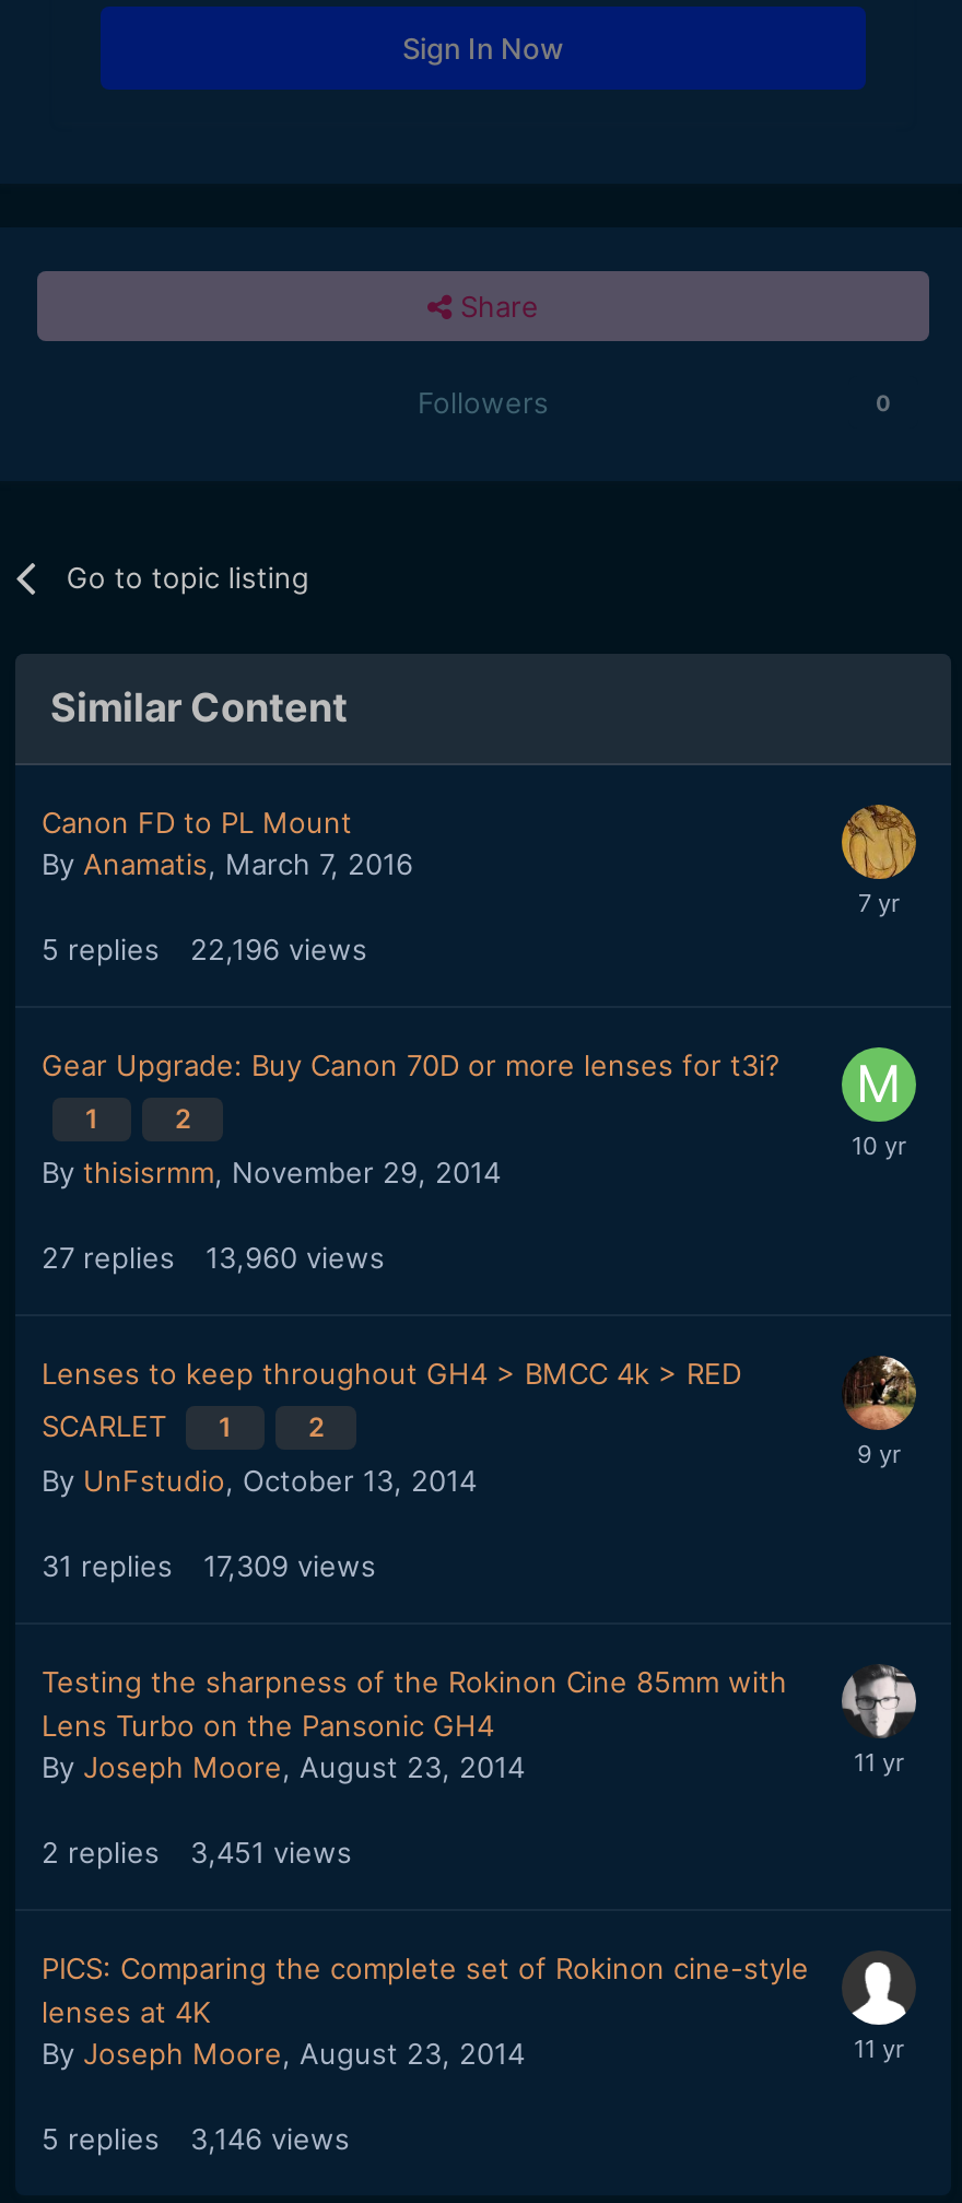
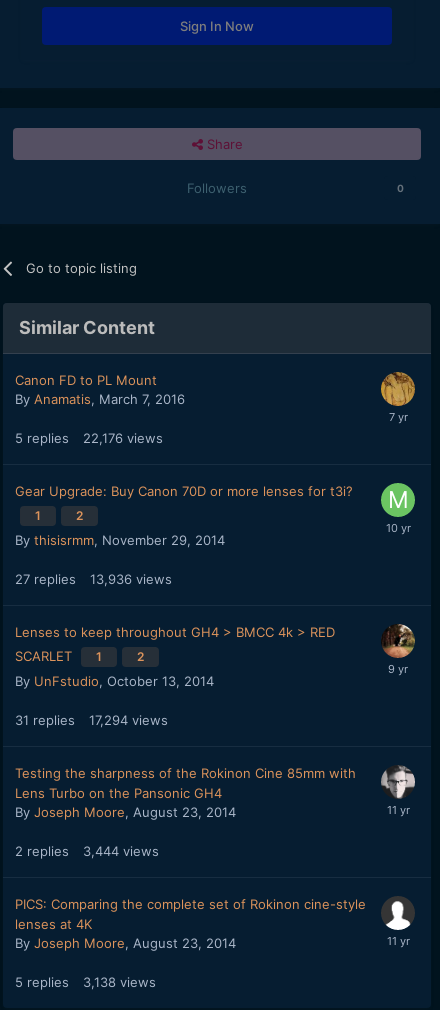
[42,931,367,966] 5 replies 22,196 views -> [15,430,163,446] 5 replies 22,176 views
[42,1239,385,1274] 27 replies 13,960 views -> [15,571,172,587] 27 replies 13,936 views
[42,1547,376,1582] 31 replies 17,309 views -> [15,712,168,728] 31 replies 17,294 views
[42,1834,352,1869] 2 replies 3,451 views -> [15,843,159,859] 2 replies 3,444 views
[42,2120,350,2155] 5 replies 3,146 views -> [15,974,156,990] 5 replies 3,138 views

